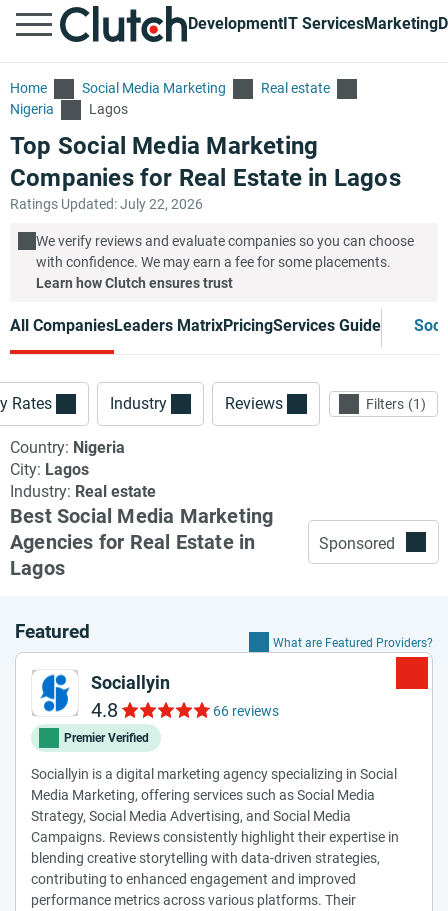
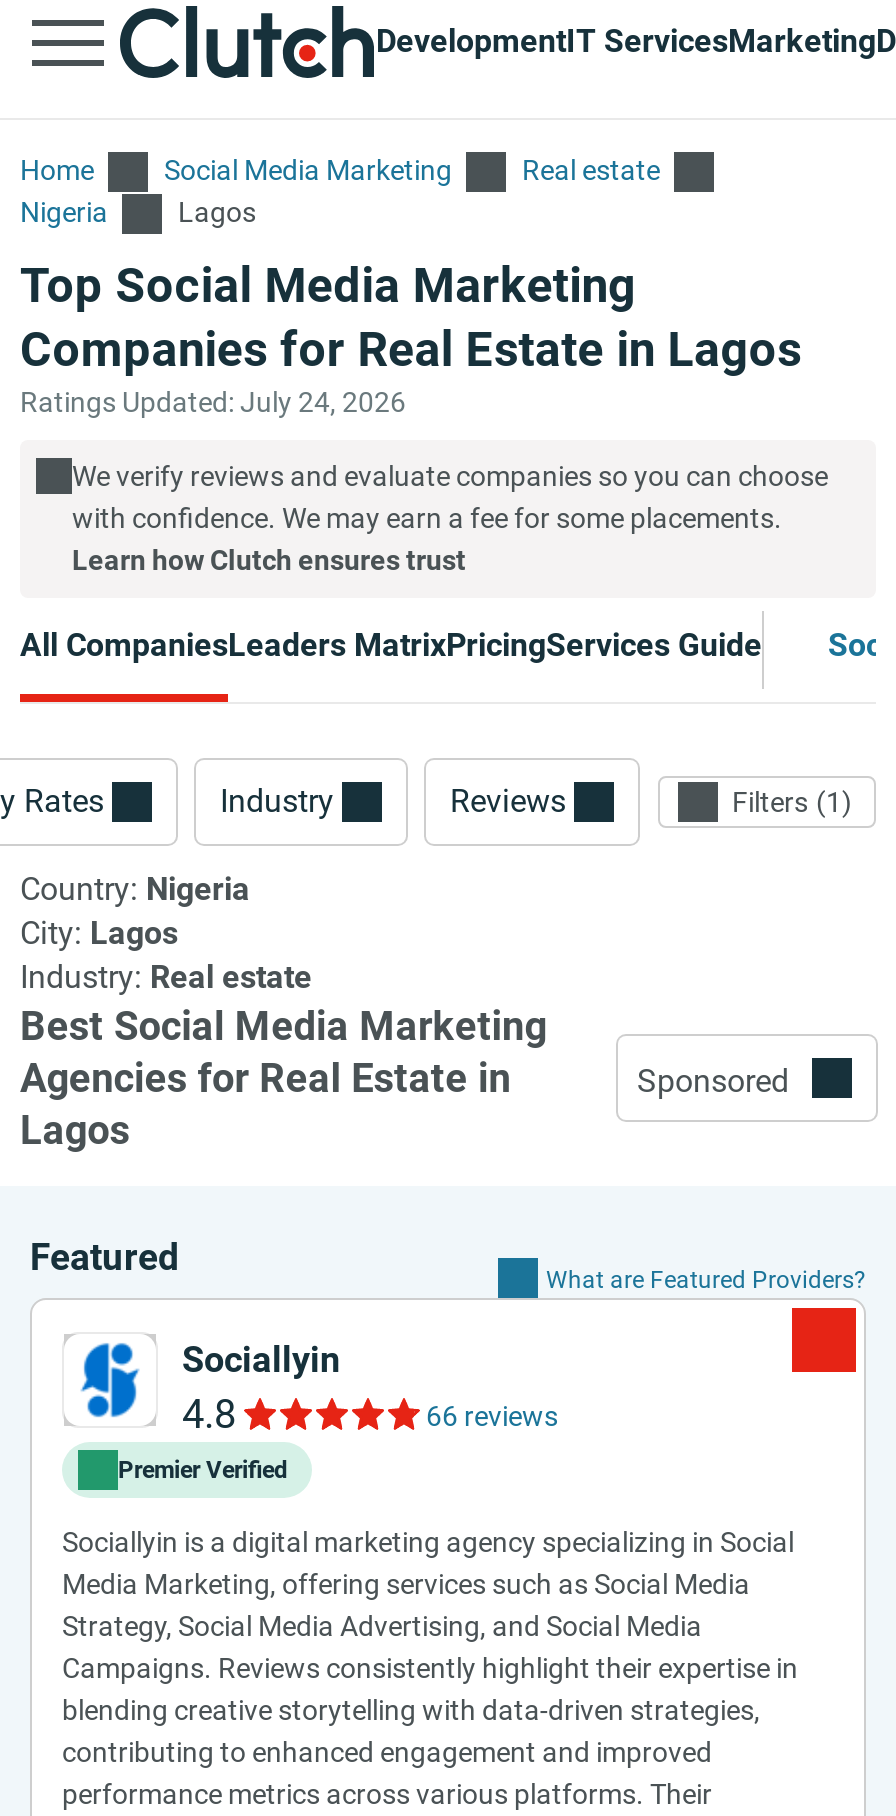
[10,196,203,212] Ratings Updated: July 22, 2026 -> [20,386,406,418] Ratings Updated: July 24, 2026

